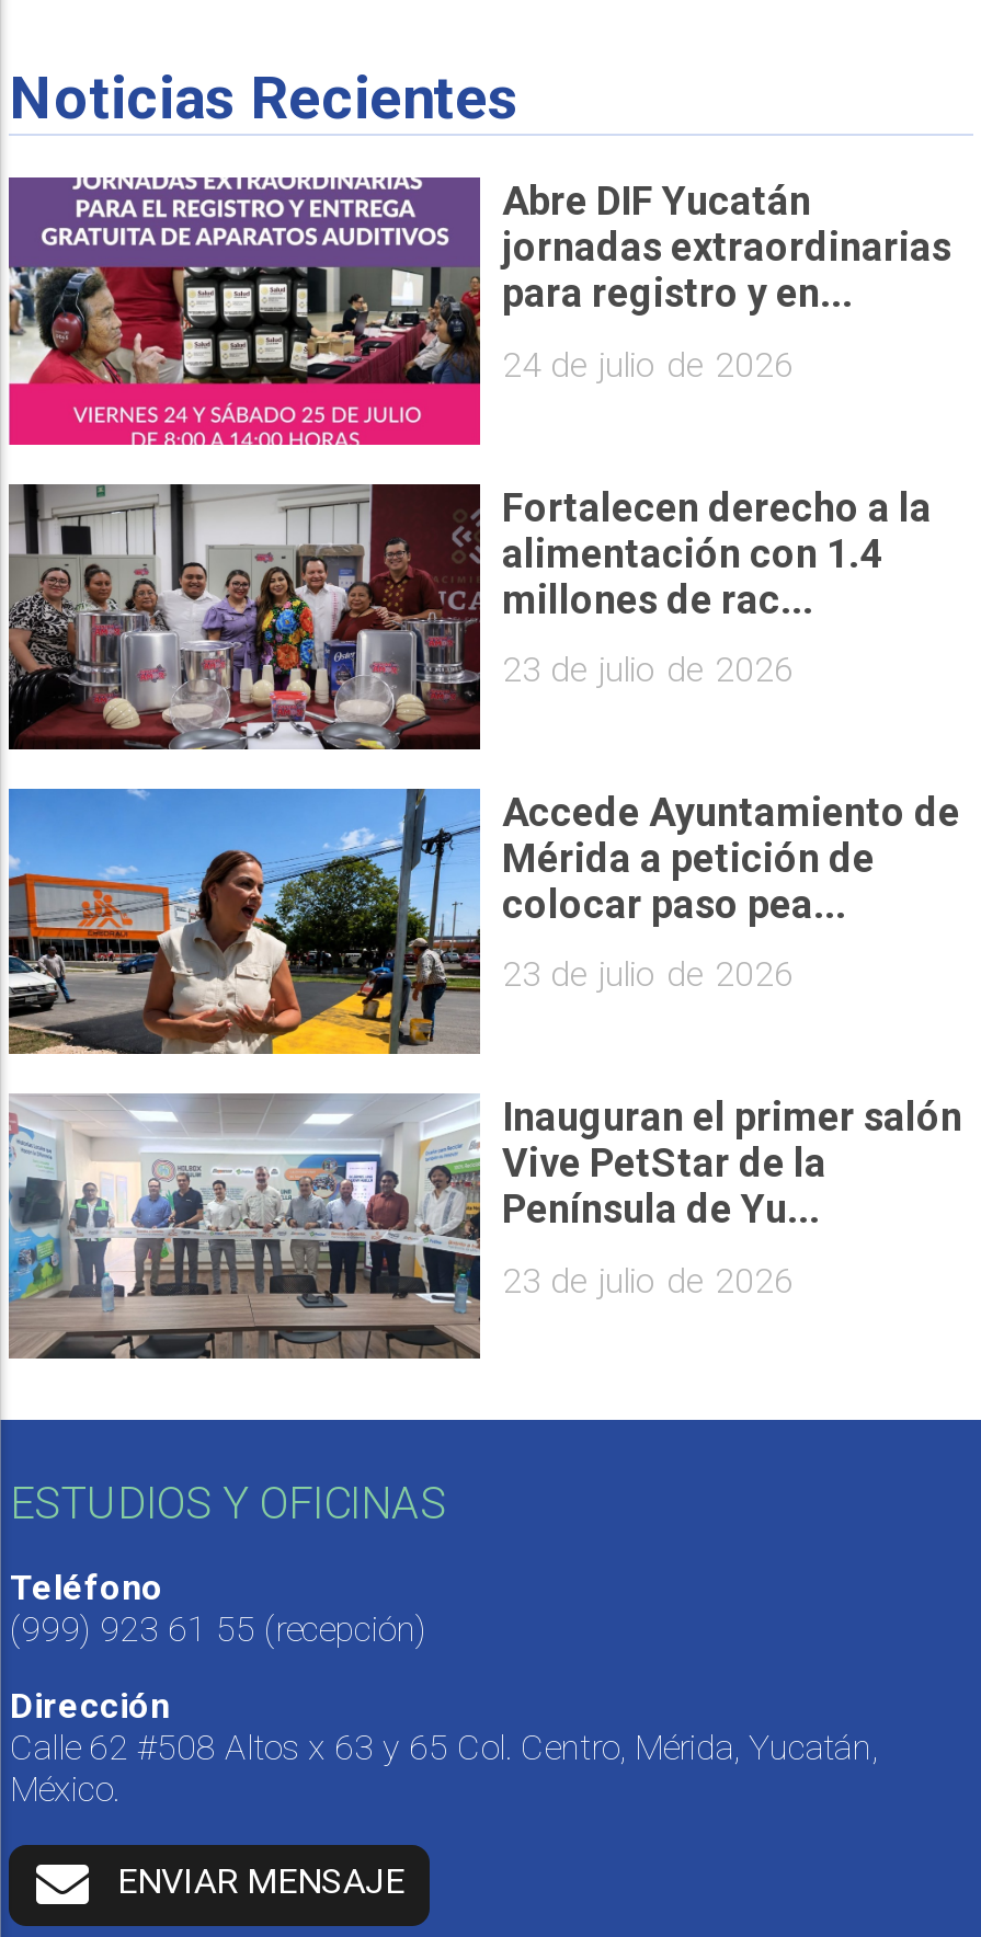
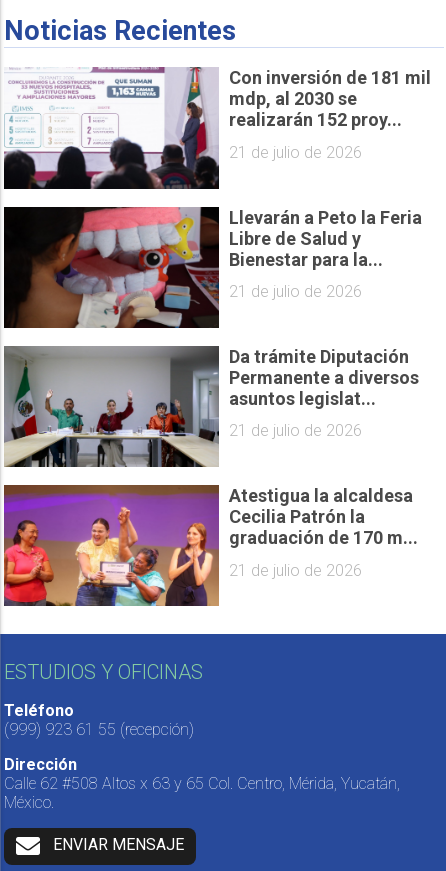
[7,175,951,447] [image] | Abre DIF Yucatán | jornadas extraordinarias | para registro y en... -> [3,67,431,190] [image] | Con inversión de 181 mil | mdp, al 2030 se | realizarán 152 proy...
[502,344,794,385] 24 de julio de 2026 -> [229,143,362,162] 21 de julio de 2026
[7,482,932,752] [image] | Fortalecen derecho a la | alimentación con 1.4 | millones de rac... -> [3,206,422,329] [image] | Llevarán a Peto la Feria | Libre de Salud y | Bienestar para la...
[502,649,794,690] 23 de julio de 2026 -> [229,282,362,301] 21 de julio de 2026
[7,787,960,1056] [image] | Accede Ayuntamiento de | Mérida a petición de | colocar paso pea... -> [3,345,419,468] [image] | Da trámite Diputación | Permanente a diversos | asuntos legislat...
[502,954,794,995] 23 de julio de 2026 -> [229,421,362,440] 21 de julio de 2026
[7,1093,962,1361] [image] | Inauguran el primer salón | Vive PetStar de la | Península de Yu... -> [3,484,418,607] [image] | Atestigua la alcaldesa | Cecilia Patrón la | graduación de 170 m...
[502,1259,794,1300] 23 de julio de 2026 -> [229,560,362,579] 21 de julio de 2026

